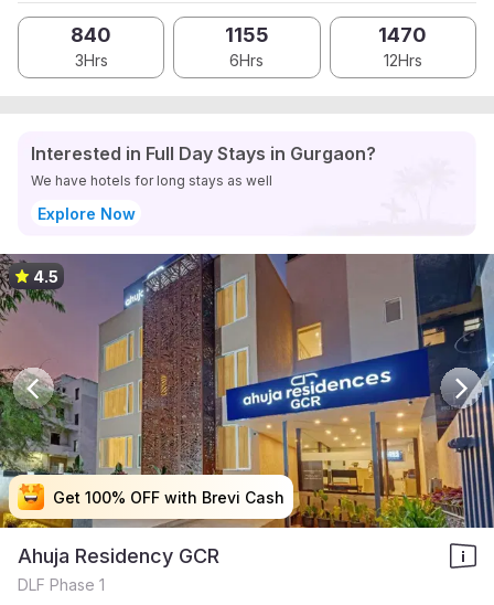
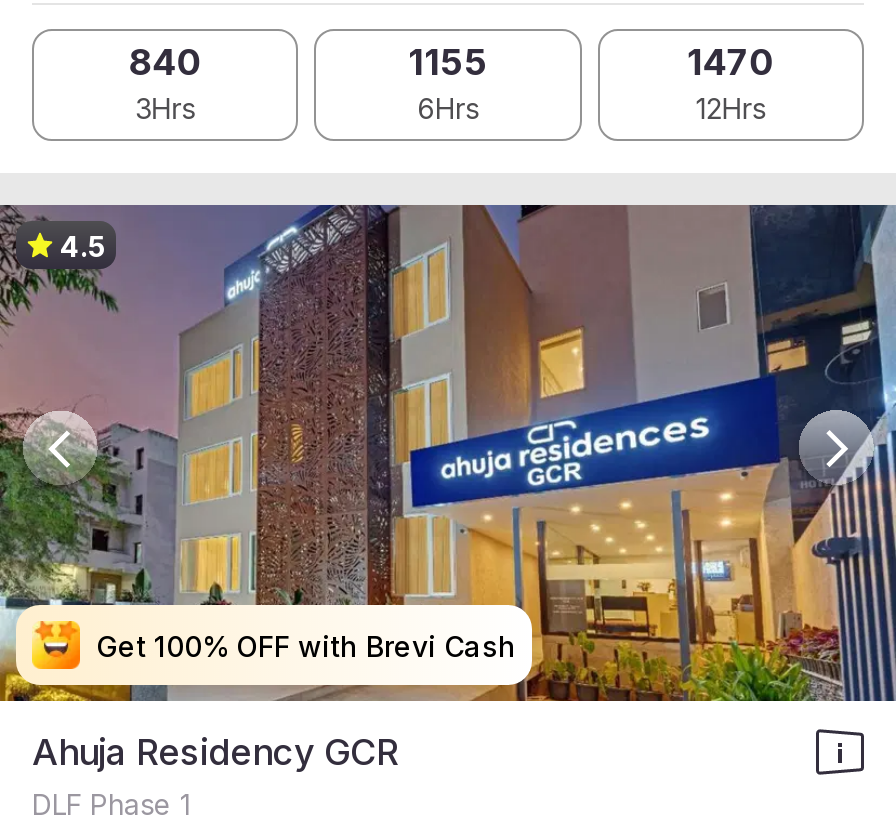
[31,142,376,222] Interested in Full Day Stays in Gurgaon? | We have hotels for long stays as well | Explore Now -> none

